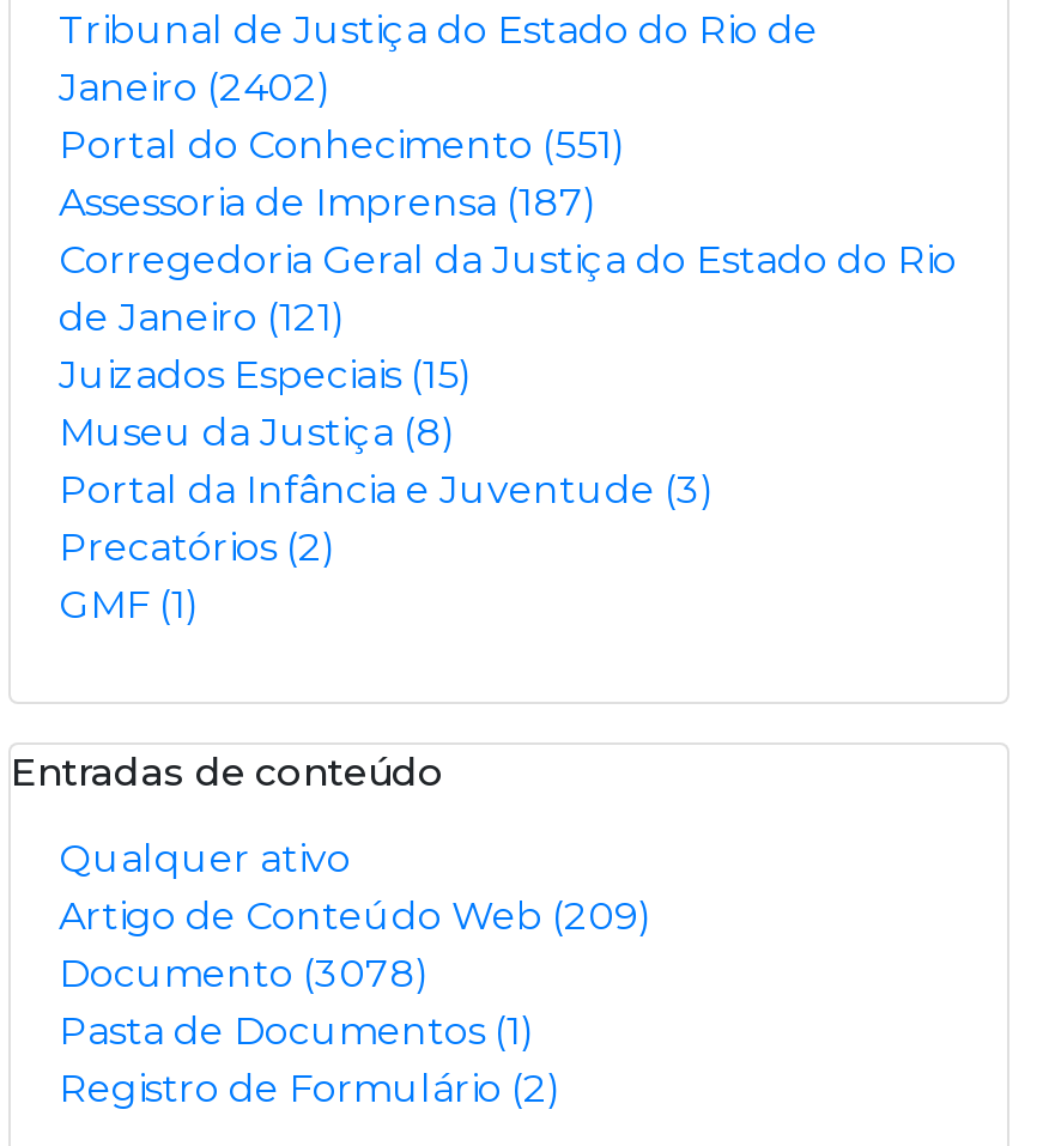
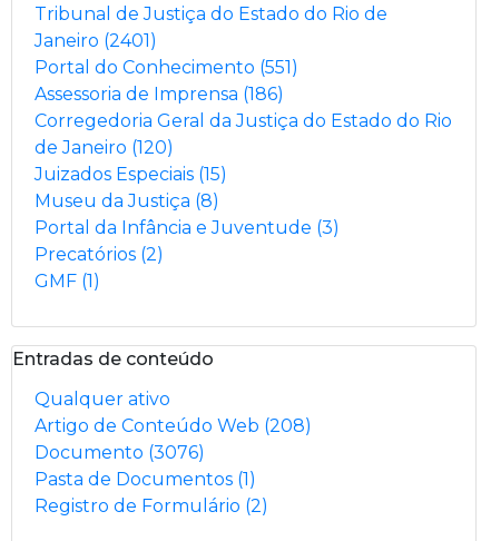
[59,65,332,110] Janeiro (2402) -> [35,30,157,51] Janeiro (2401)
[59,180,598,225] Assessoria de Imprensa (187) -> [35,83,284,105] Assessoria de Imprensa (186)
[59,295,346,340] de Janeiro (121) -> [35,137,174,158] de Janeiro (120)
[59,893,653,939] Artigo de Conteúdo Web (209) -> [35,415,312,436] Artigo de Conteúdo Web (208)
[59,951,430,996] Documento (3078) -> [35,442,205,463] Documento (3076)

